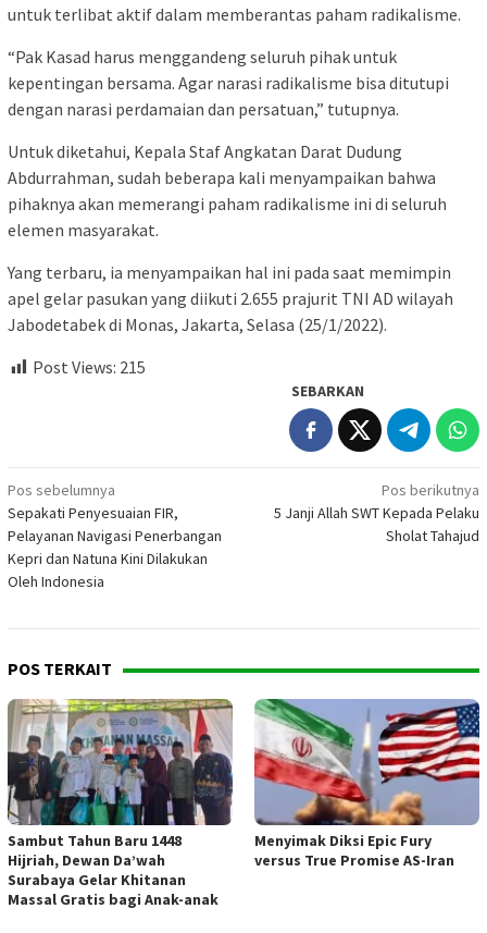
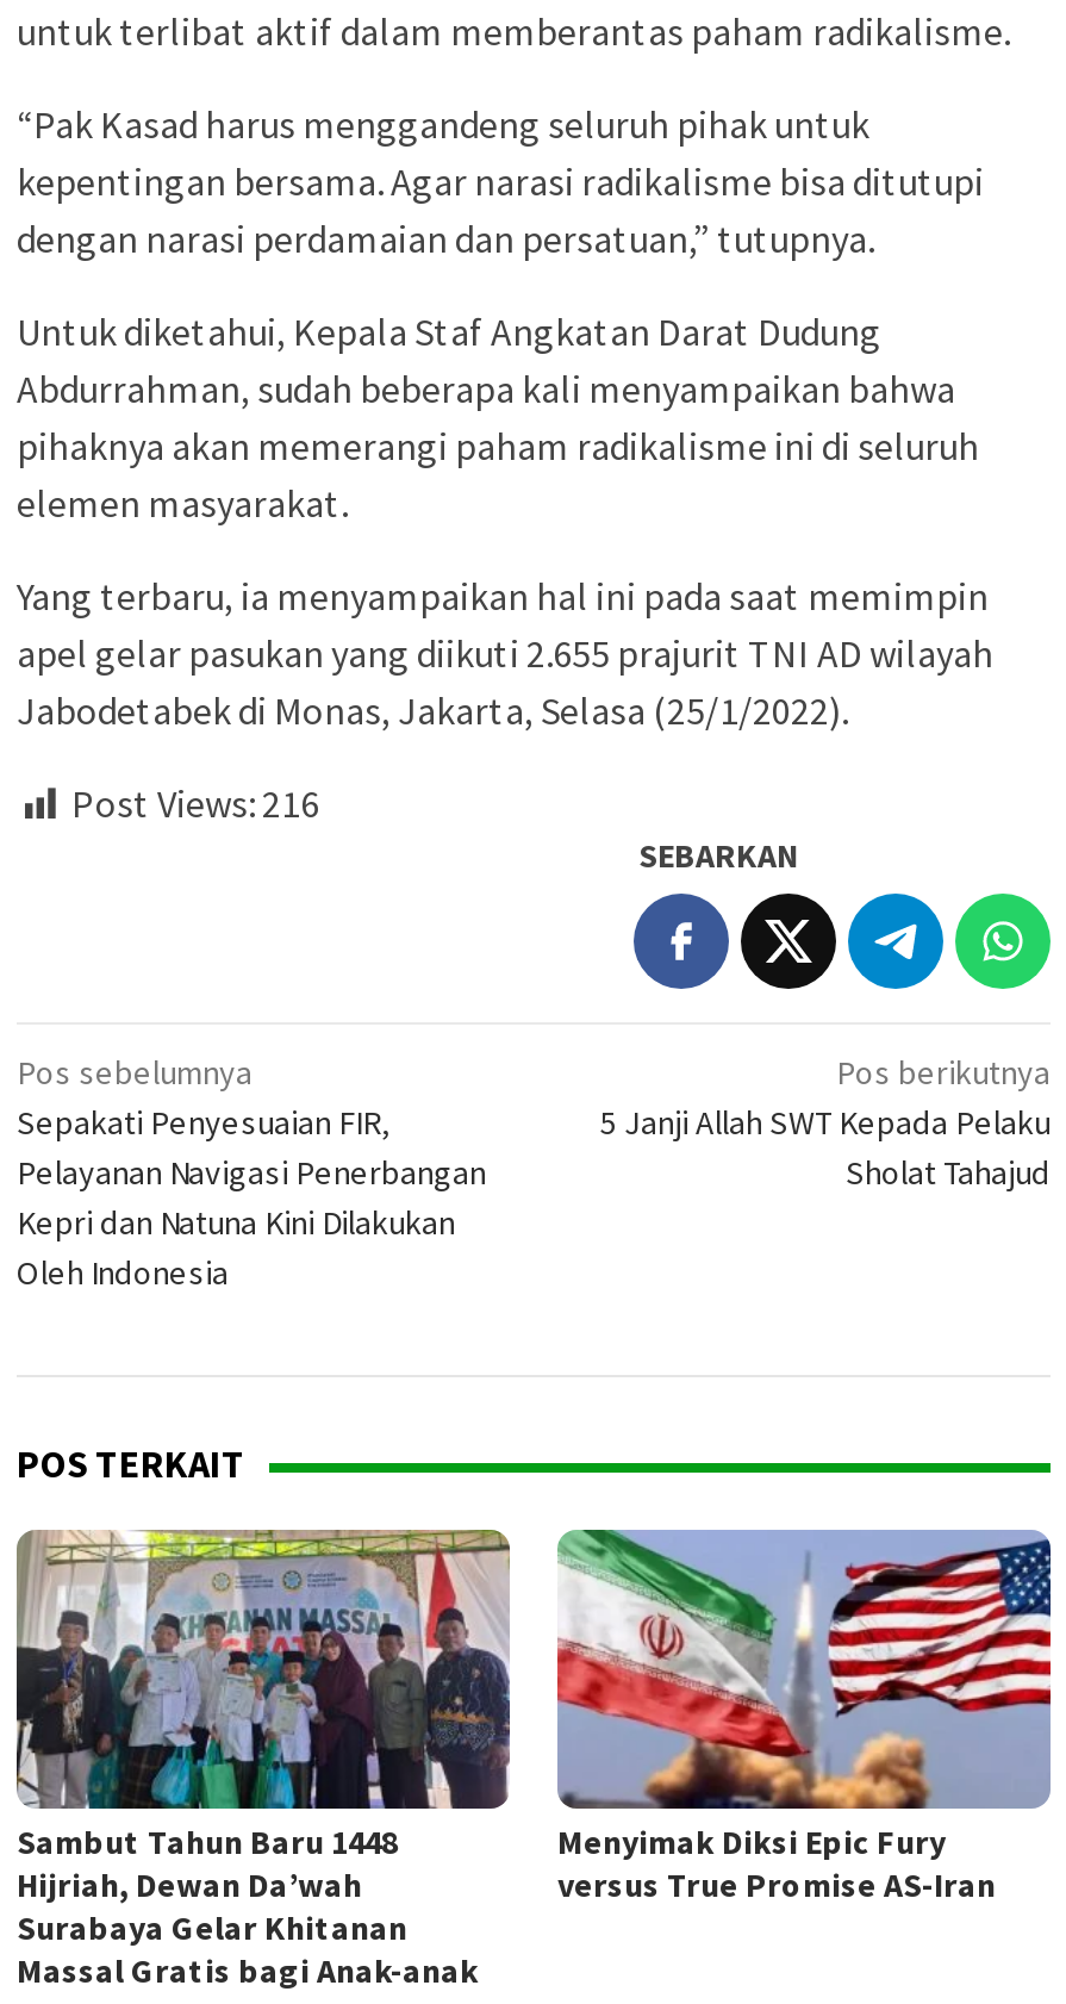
[33,355,146,377] Post Views: 215 -> [71,778,319,826] Post Views: 216

